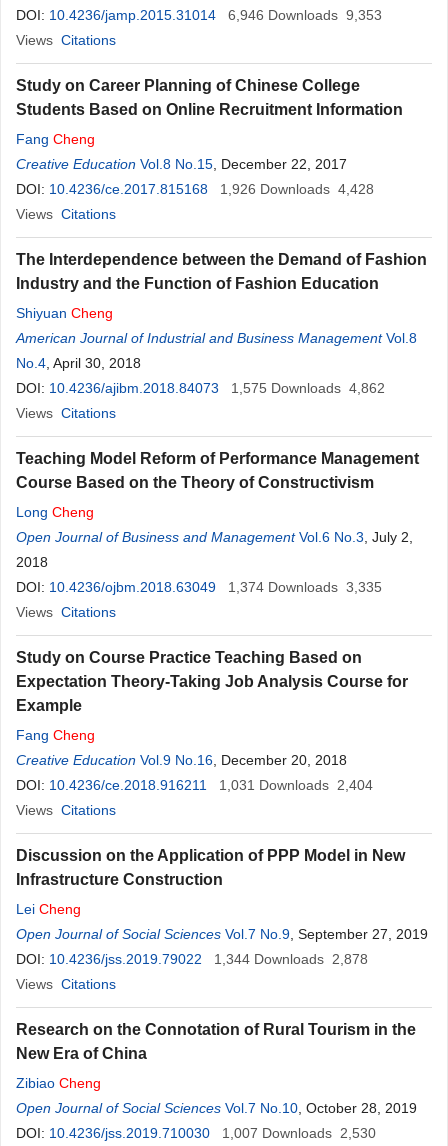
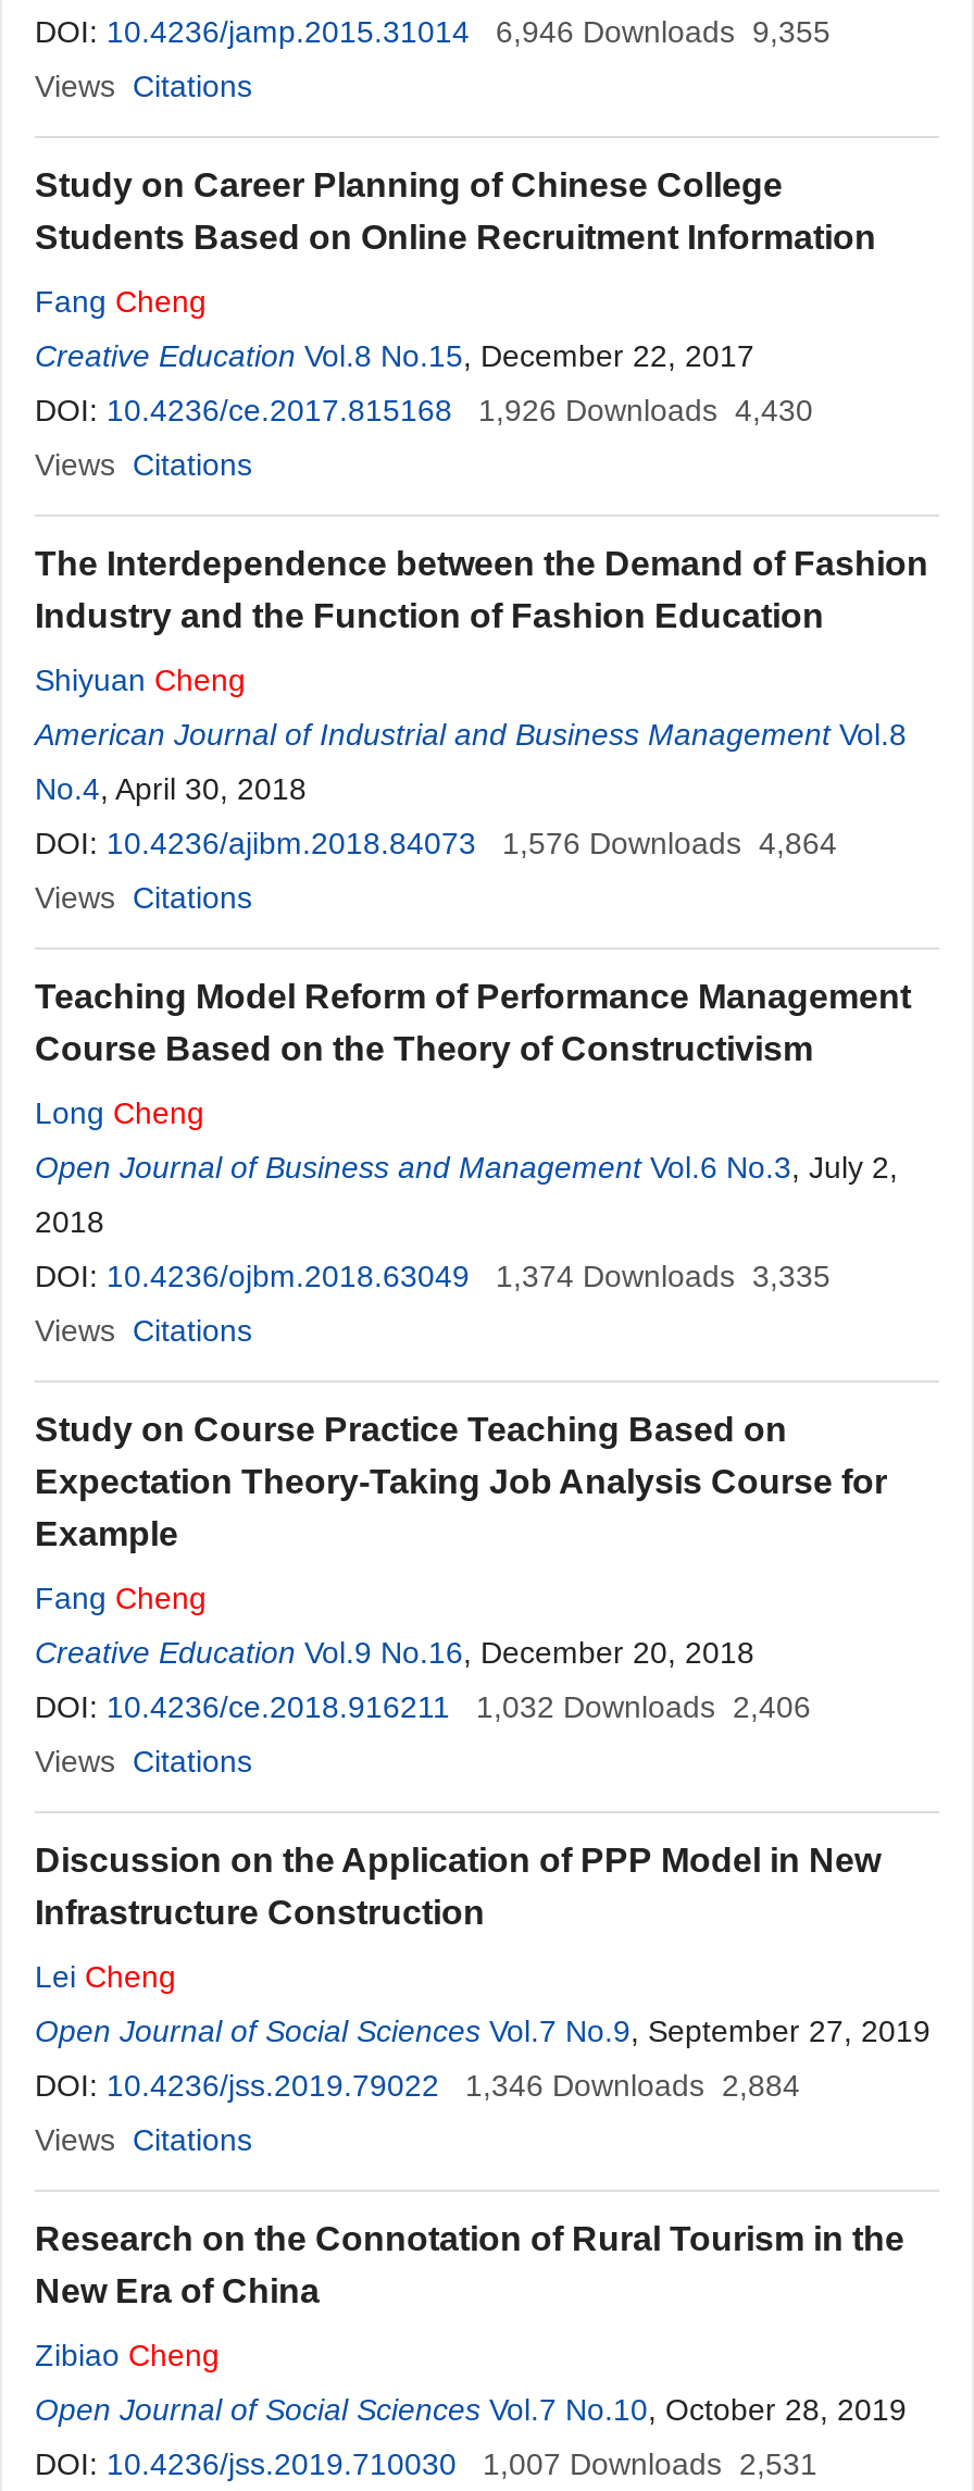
[16,7,382,23] DOI: 10.4236/jamp.2015.31014 6,946 Downloads 9,353 -> [35,14,831,49] DOI: 10.4236/jamp.2015.31014 6,946 Downloads 9,355
[16,181,374,197] DOI: 10.4236/ce.2017.815168 1,926 Downloads 4,428 -> [35,393,813,427] DOI: 10.4236/ce.2017.815168 1,926 Downloads 4,430
[16,380,385,396] DOI: 10.4236/ajibm.2018.84073 1,575 Downloads 4,862 -> [35,826,837,860] DOI: 10.4236/ajibm.2018.84073 1,576 Downloads 4,864
[16,777,373,793] DOI: 10.4236/ce.2018.916211 1,031 Downloads 2,404 -> [35,1689,811,1724] DOI: 10.4236/ce.2018.916211 1,032 Downloads 2,406
[16,951,368,967] DOI: 10.4236/jss.2019.79022 1,344 Downloads 2,878 -> [35,2068,800,2103] DOI: 10.4236/jss.2019.79022 1,346 Downloads 2,884
[16,1125,376,1141] DOI: 10.4236/jss.2019.710030 1,007 Downloads 2,530 -> [35,2446,817,2481] DOI: 10.4236/jss.2019.710030 1,007 Downloads 2,531

